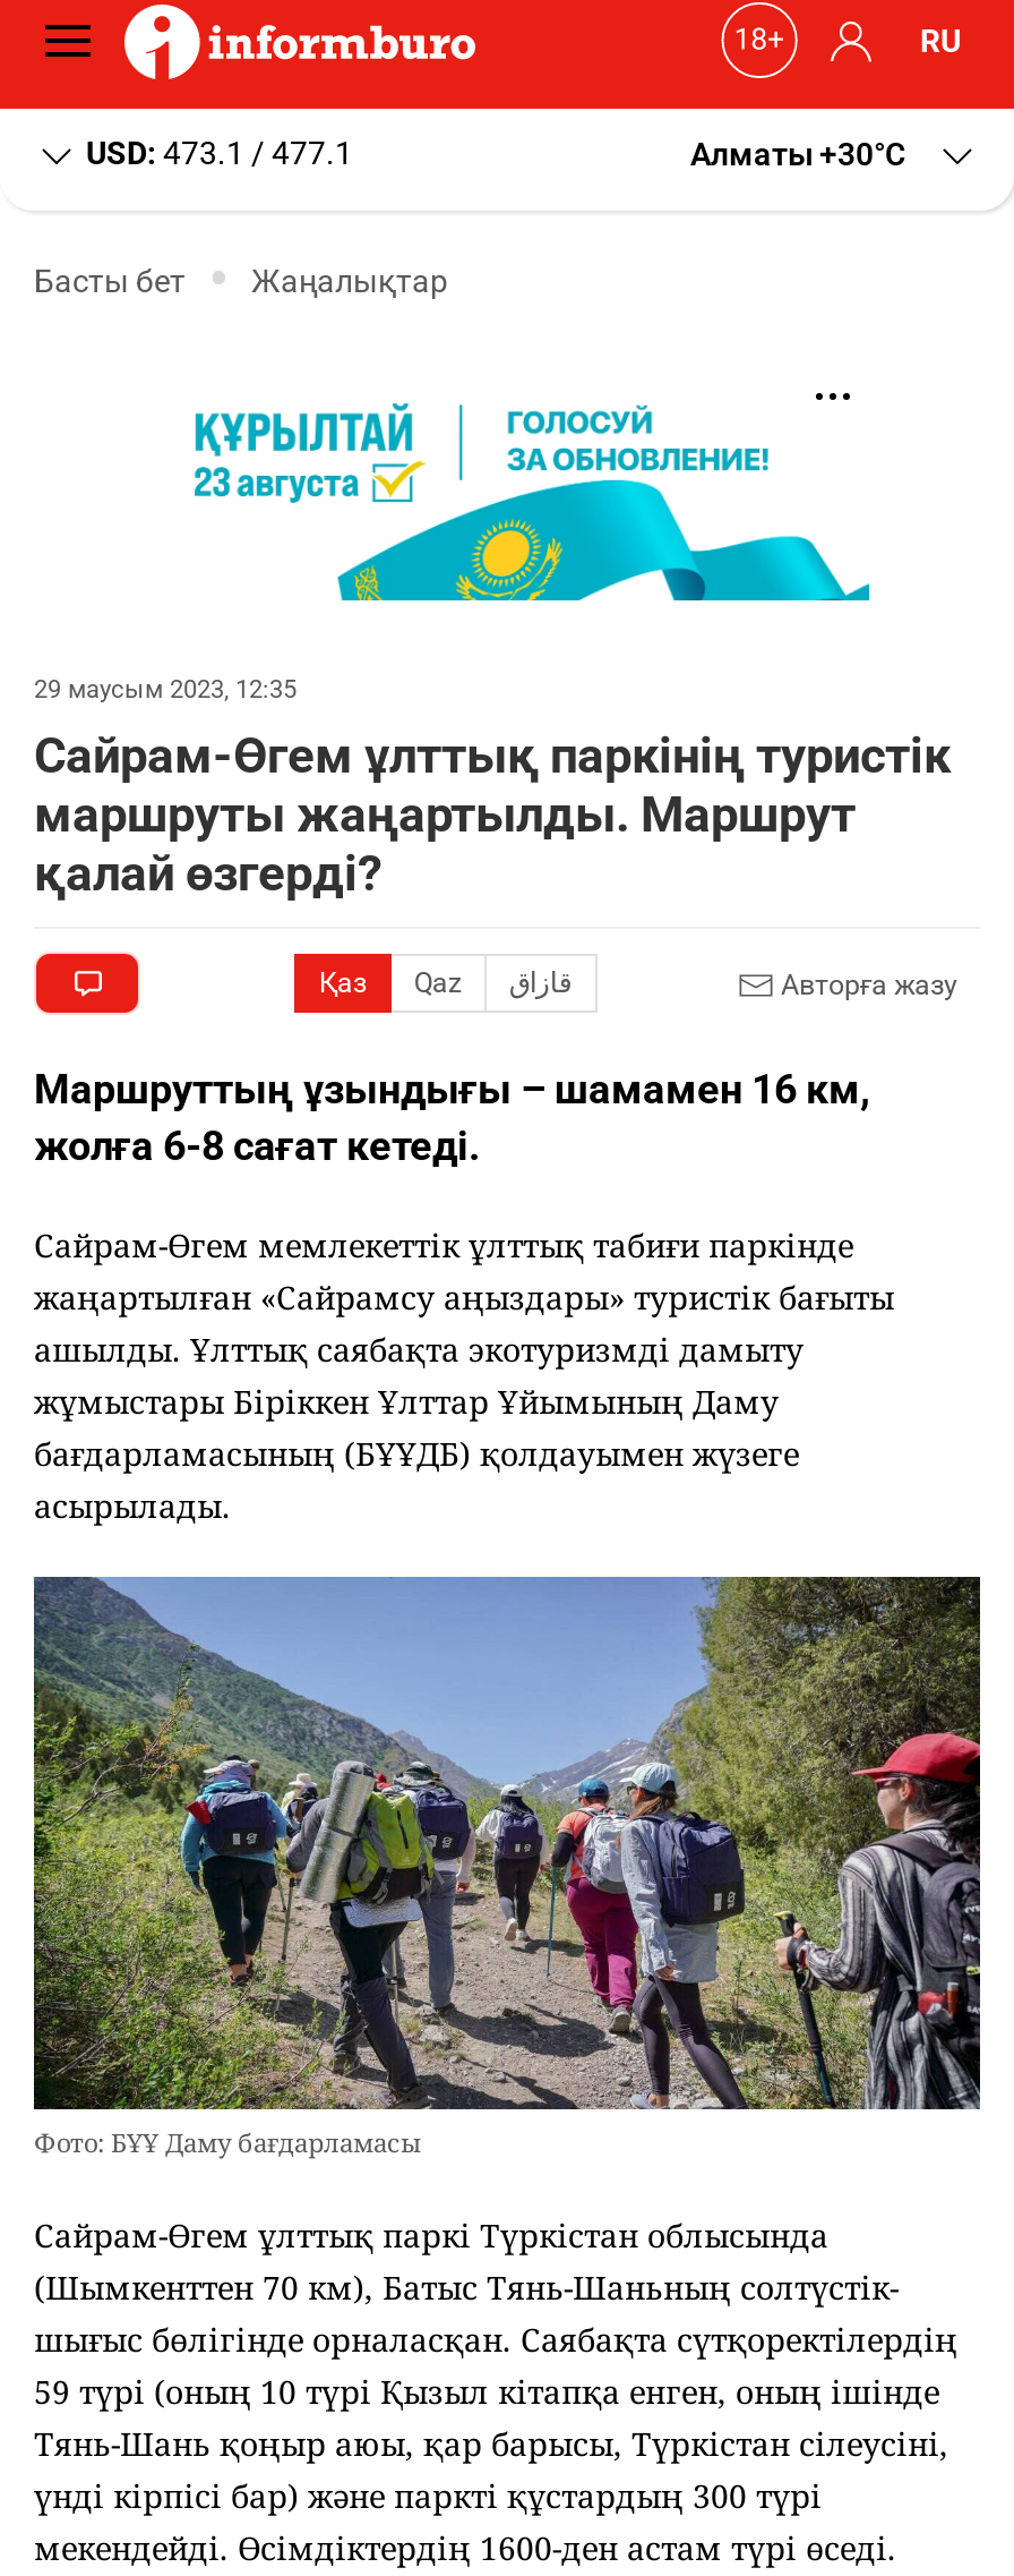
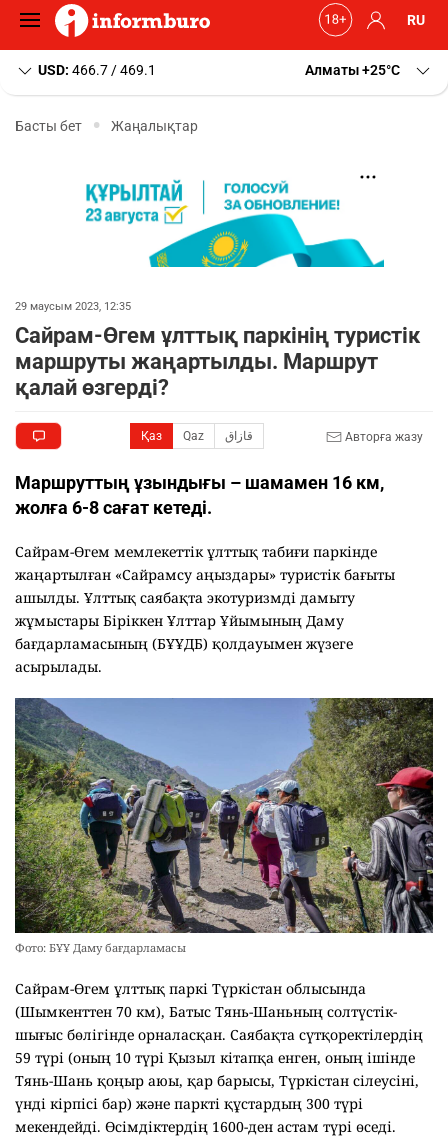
[86,136,353,172] USD: 473.1 / 477.1 -> [38,62,156,78] USD: 466.7 / 469.1
[690,136,905,172] Алматы +30 C -> [305,62,400,78] Алматы +25 C

